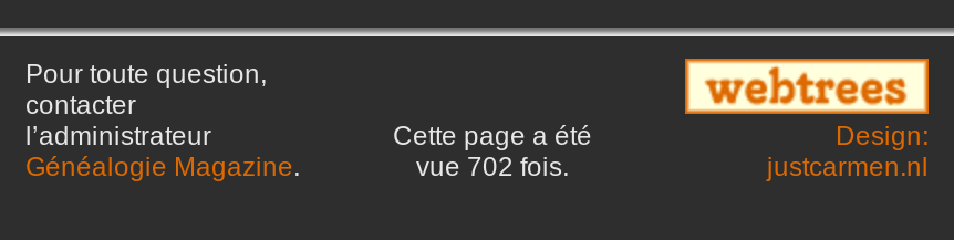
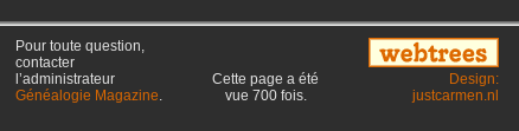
[416,152,569,182] vue 702 fois. -> [225,87,306,104] vue 700 fois.

